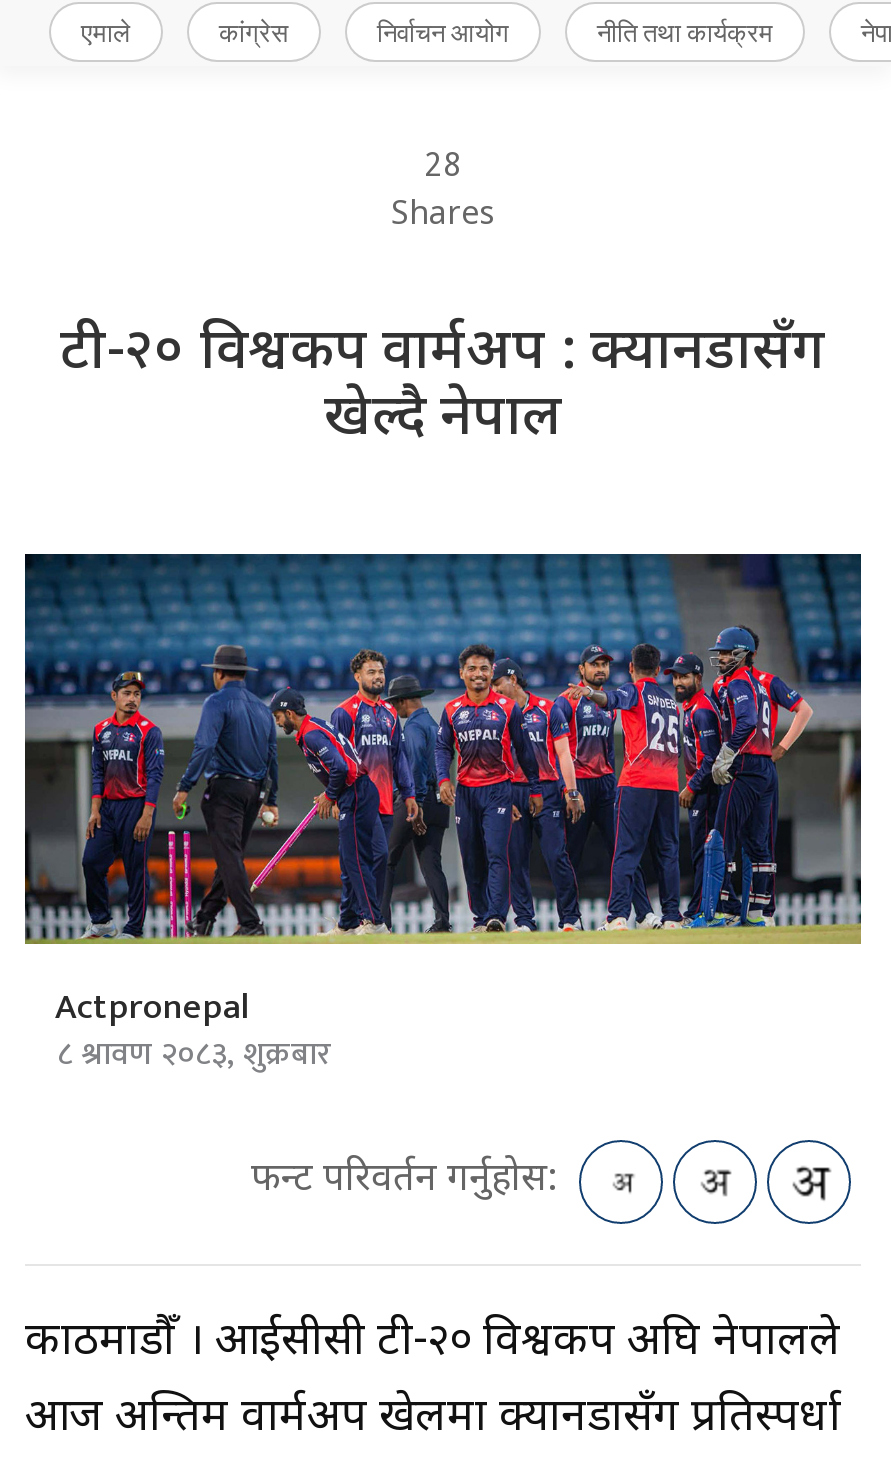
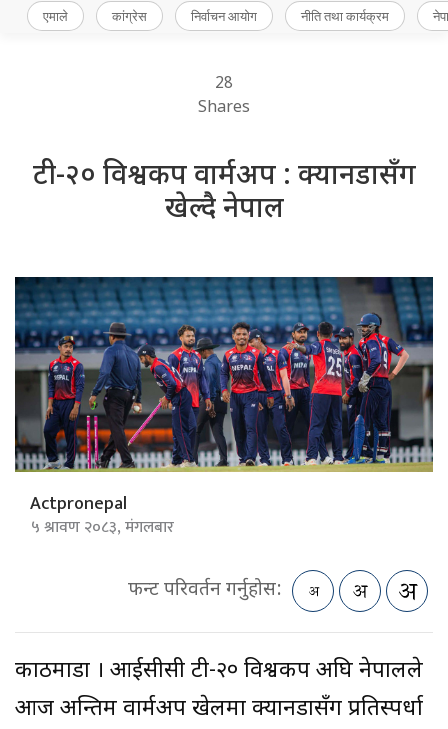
[57,1029,331,1083] ८ श्रावण २०८३, शुक्रबार -> [31,514,174,541] ५ श्रावण २०८३, मंगलबार

